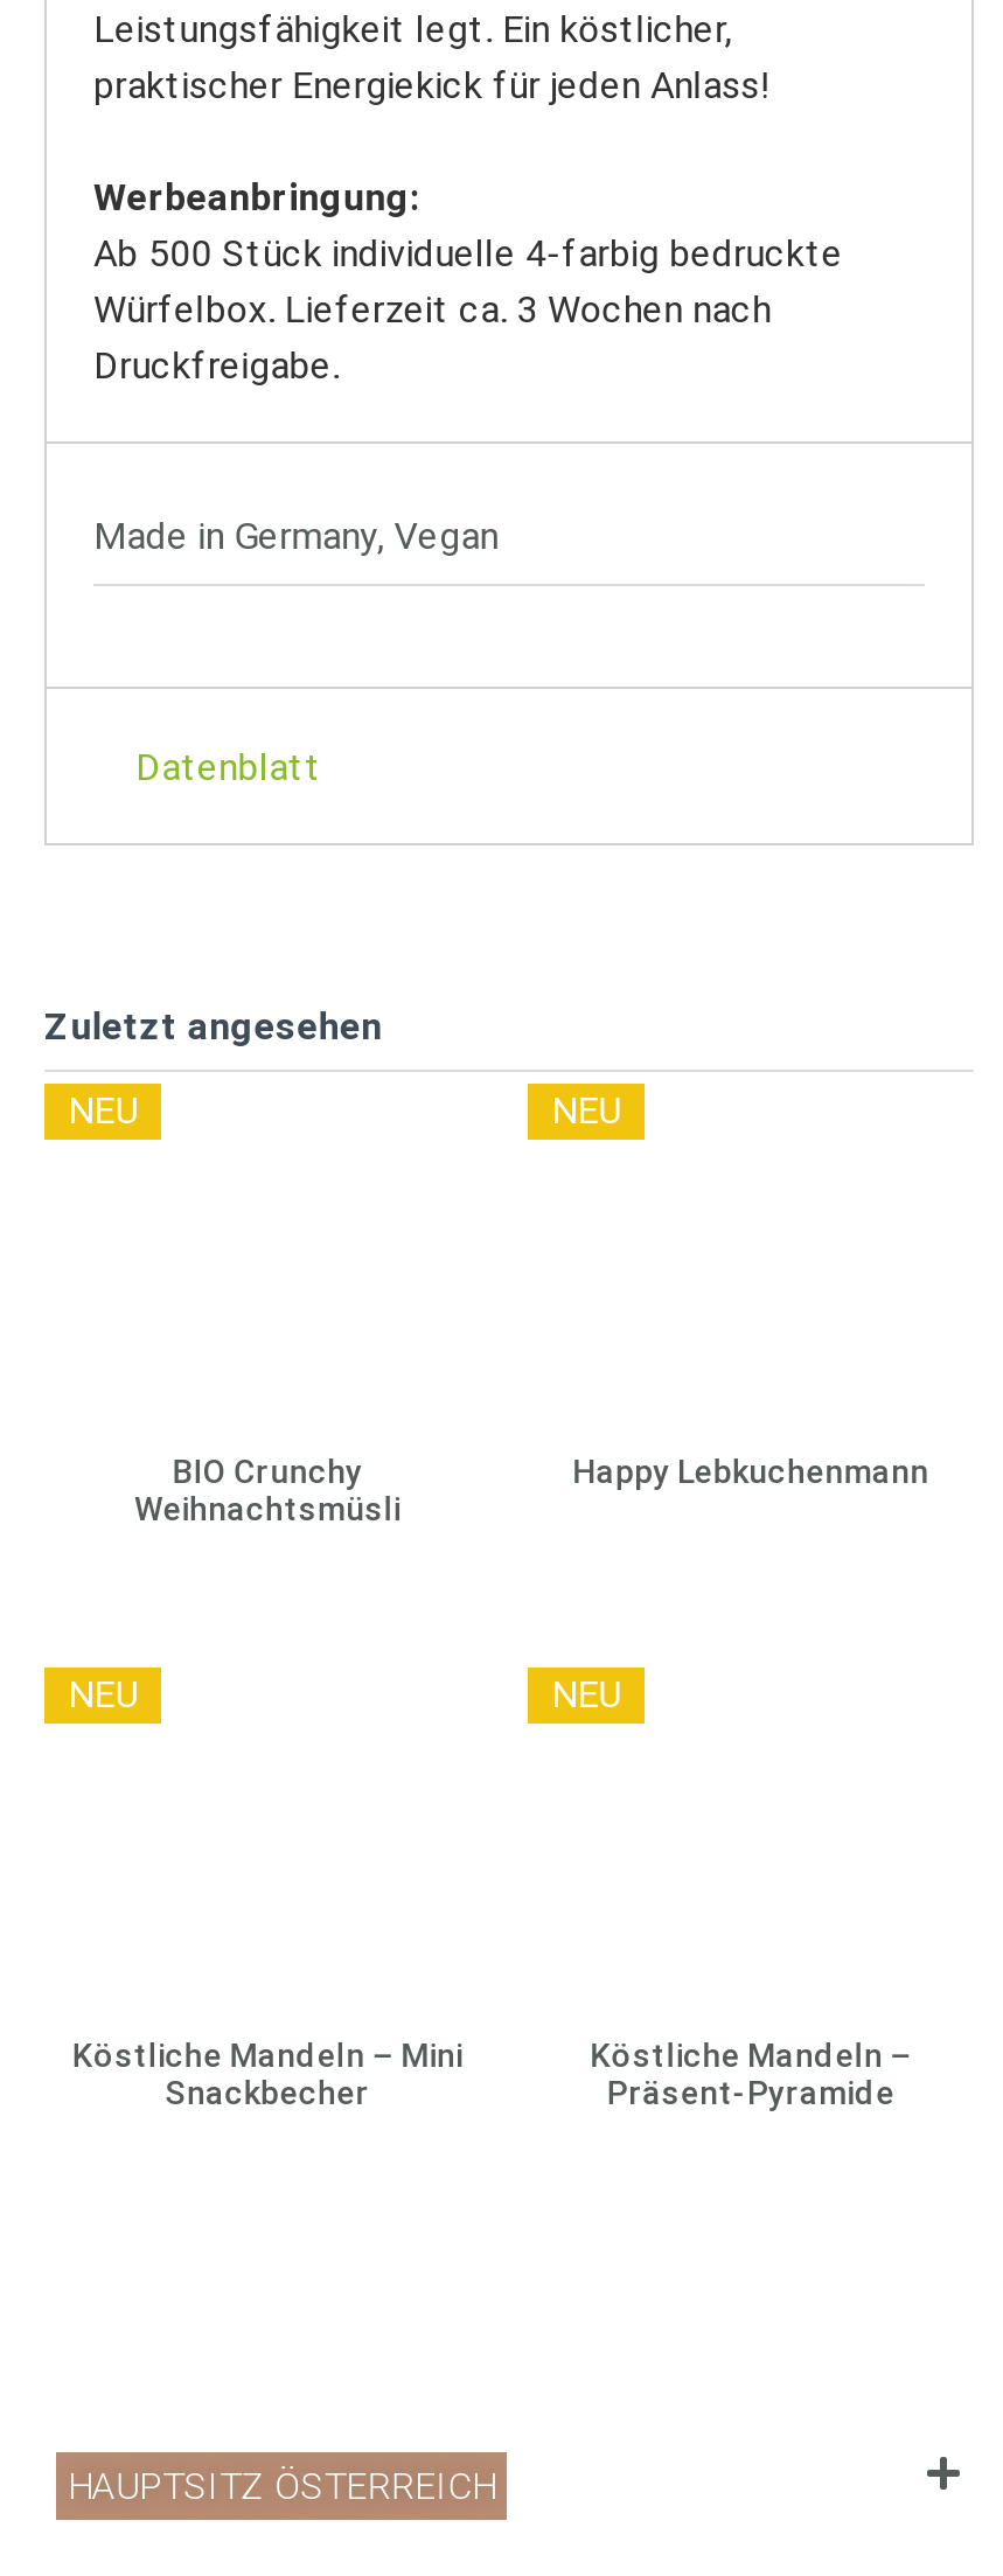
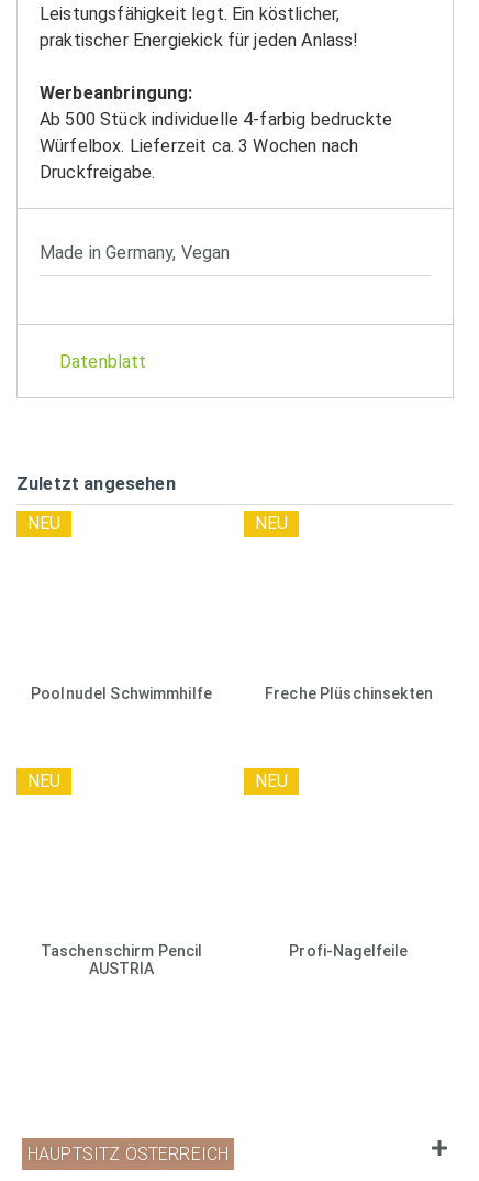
[134,1453,401,1528] BIO Crunchy | Weihnachtsmüsli -> [31,685,212,702] Poolnudel Schwimmhilfe
[572,1453,929,1490] Happy Lebkuchenmann -> [265,685,433,702] Freche Plüschinsekten
[72,2037,463,2111] Köstliche Mandeln – Mini | Snackbecher -> [40,942,203,977] Taschenschirm Pencil | AUSTRIA
[590,2037,911,2111] Köstliche Mandeln – | Präsent-Pyramide -> [289,942,408,960] Profi-Nagelfeile

